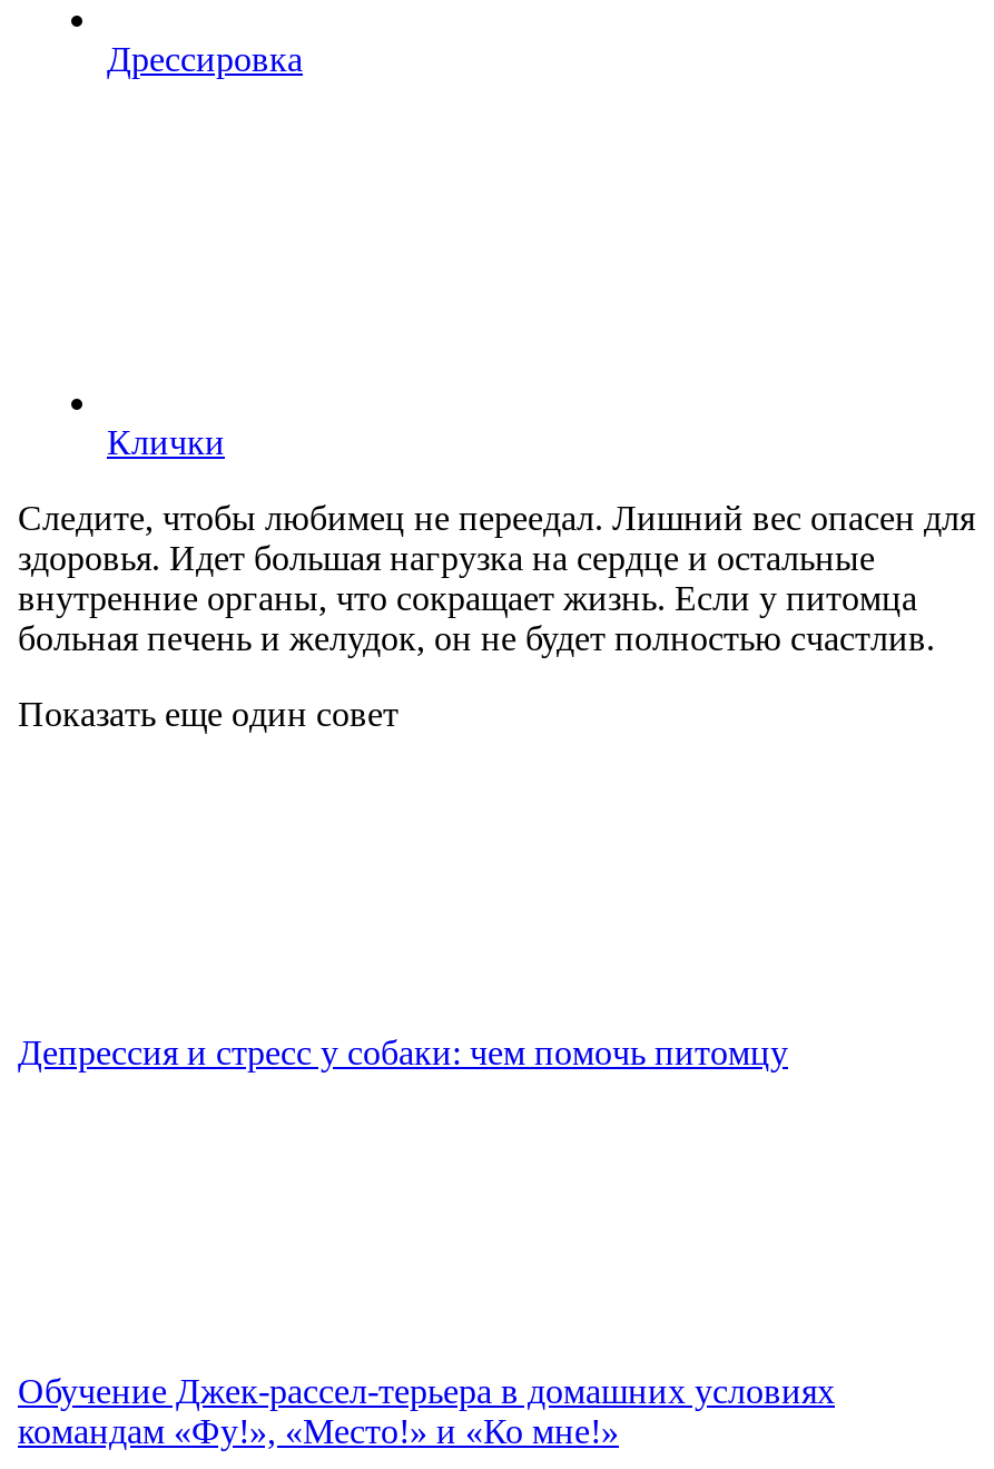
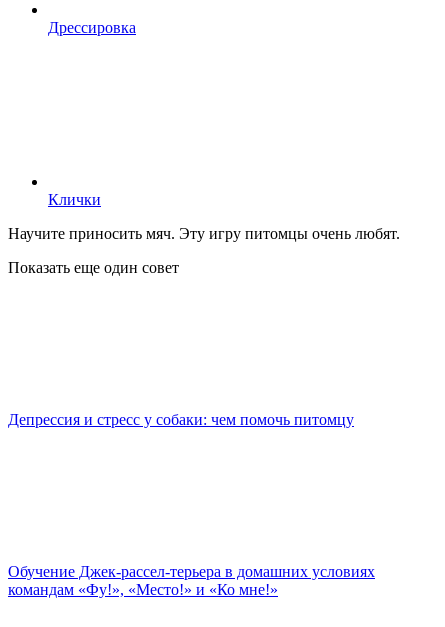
[18,499,975,657] Следите, чтобы любимец не переедал. Лишний вес опасен для | здоровья. Идет большая нагрузка на сердце и остальные | внутренние органы, что сокращает жизнь. Если у питомца | больная печень и желудок, он не будет полностью счастлив. -> [8,225,400,242] Научите приносить мяч. Эту игру питомцы очень любят.

